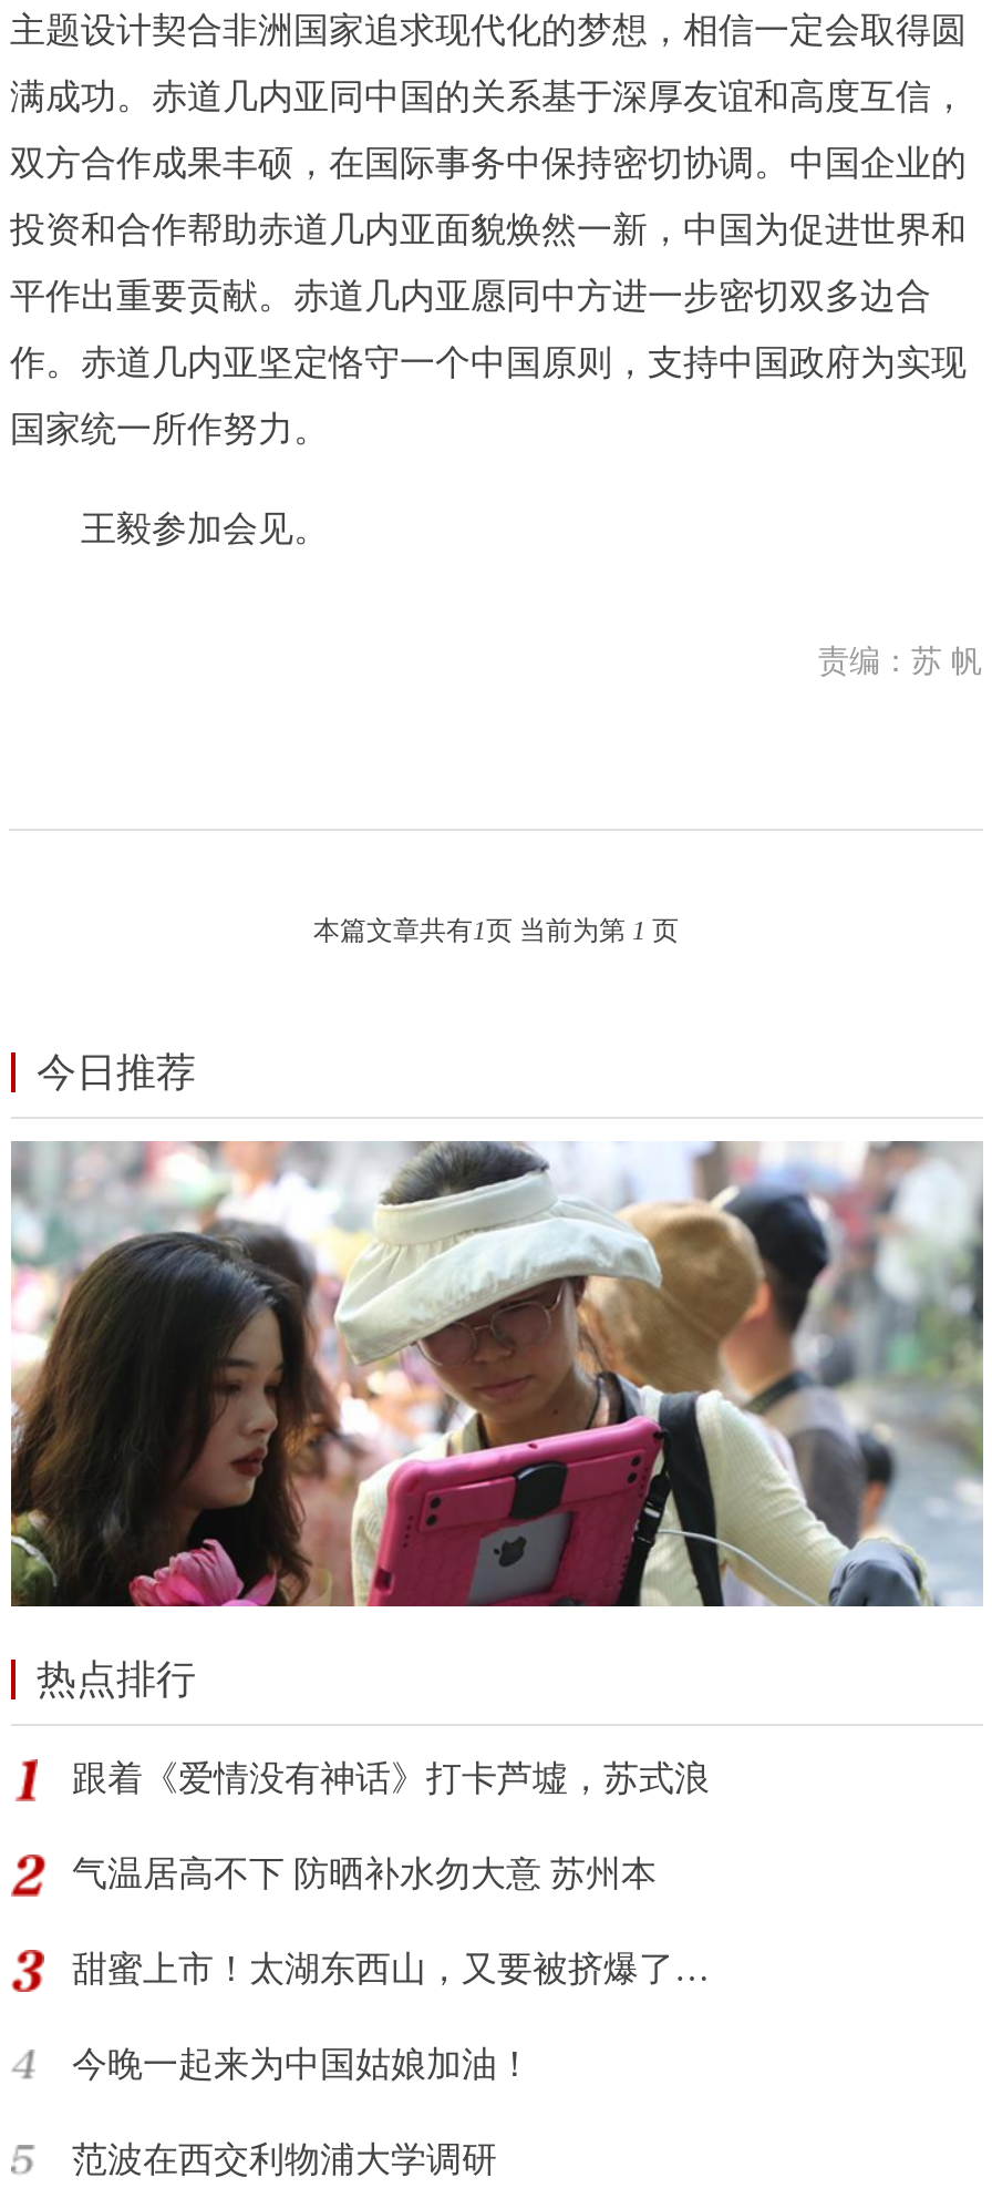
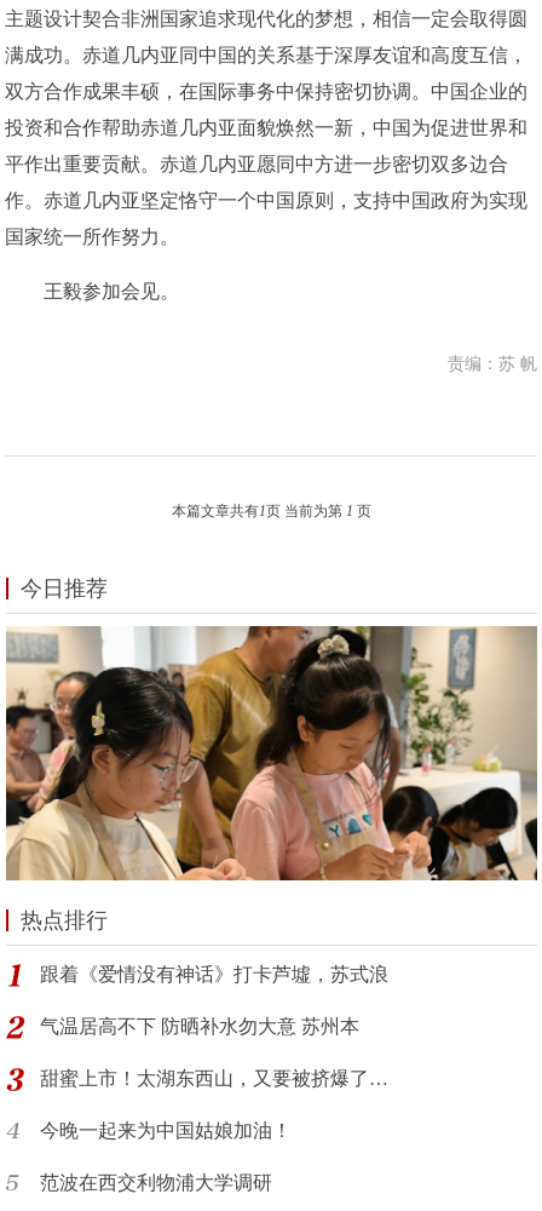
[9,1139,983,1609] [image] -> [5,625,538,882] [image]

